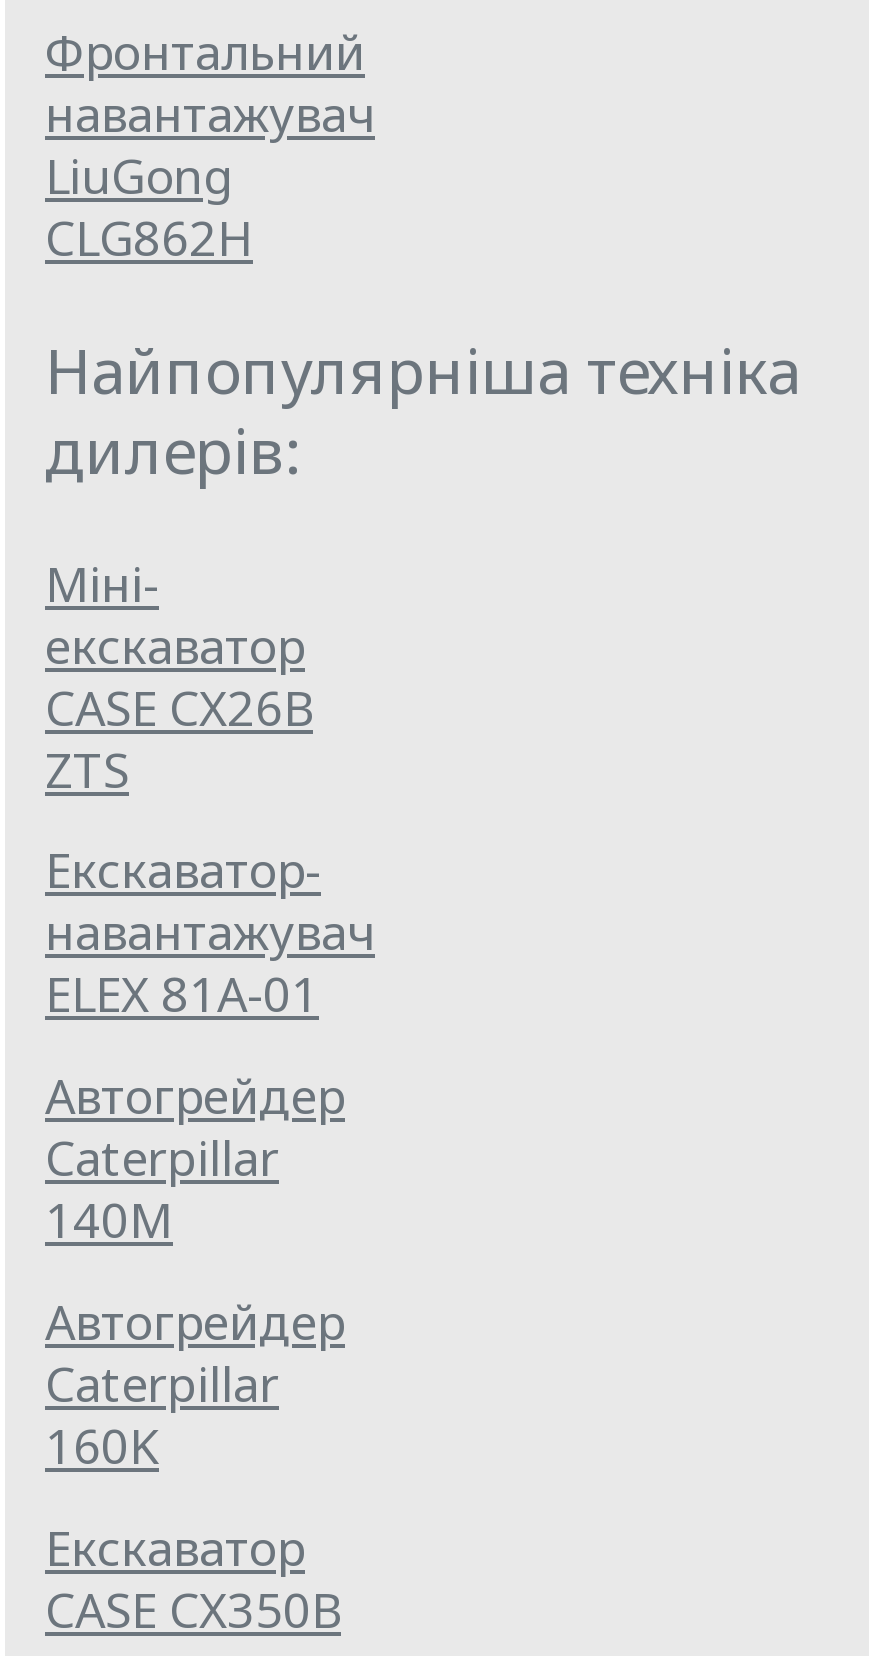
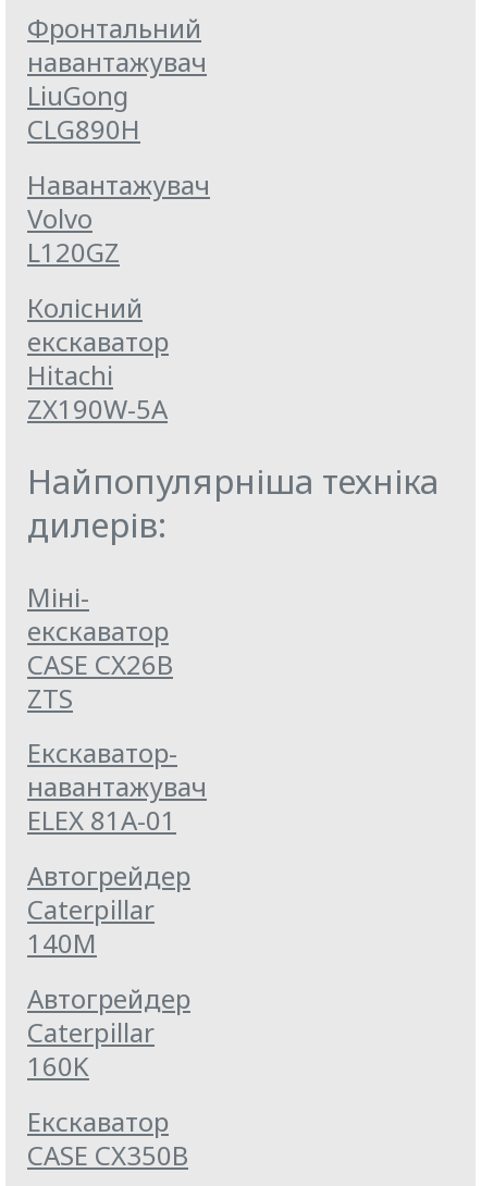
[45,204,253,270] CLG862H -> [27,111,210,426] CLG890H | Навантажувач | Volvo | L120GZ | Колісний | екскаватор | Hitachi | ZX190W-5A

